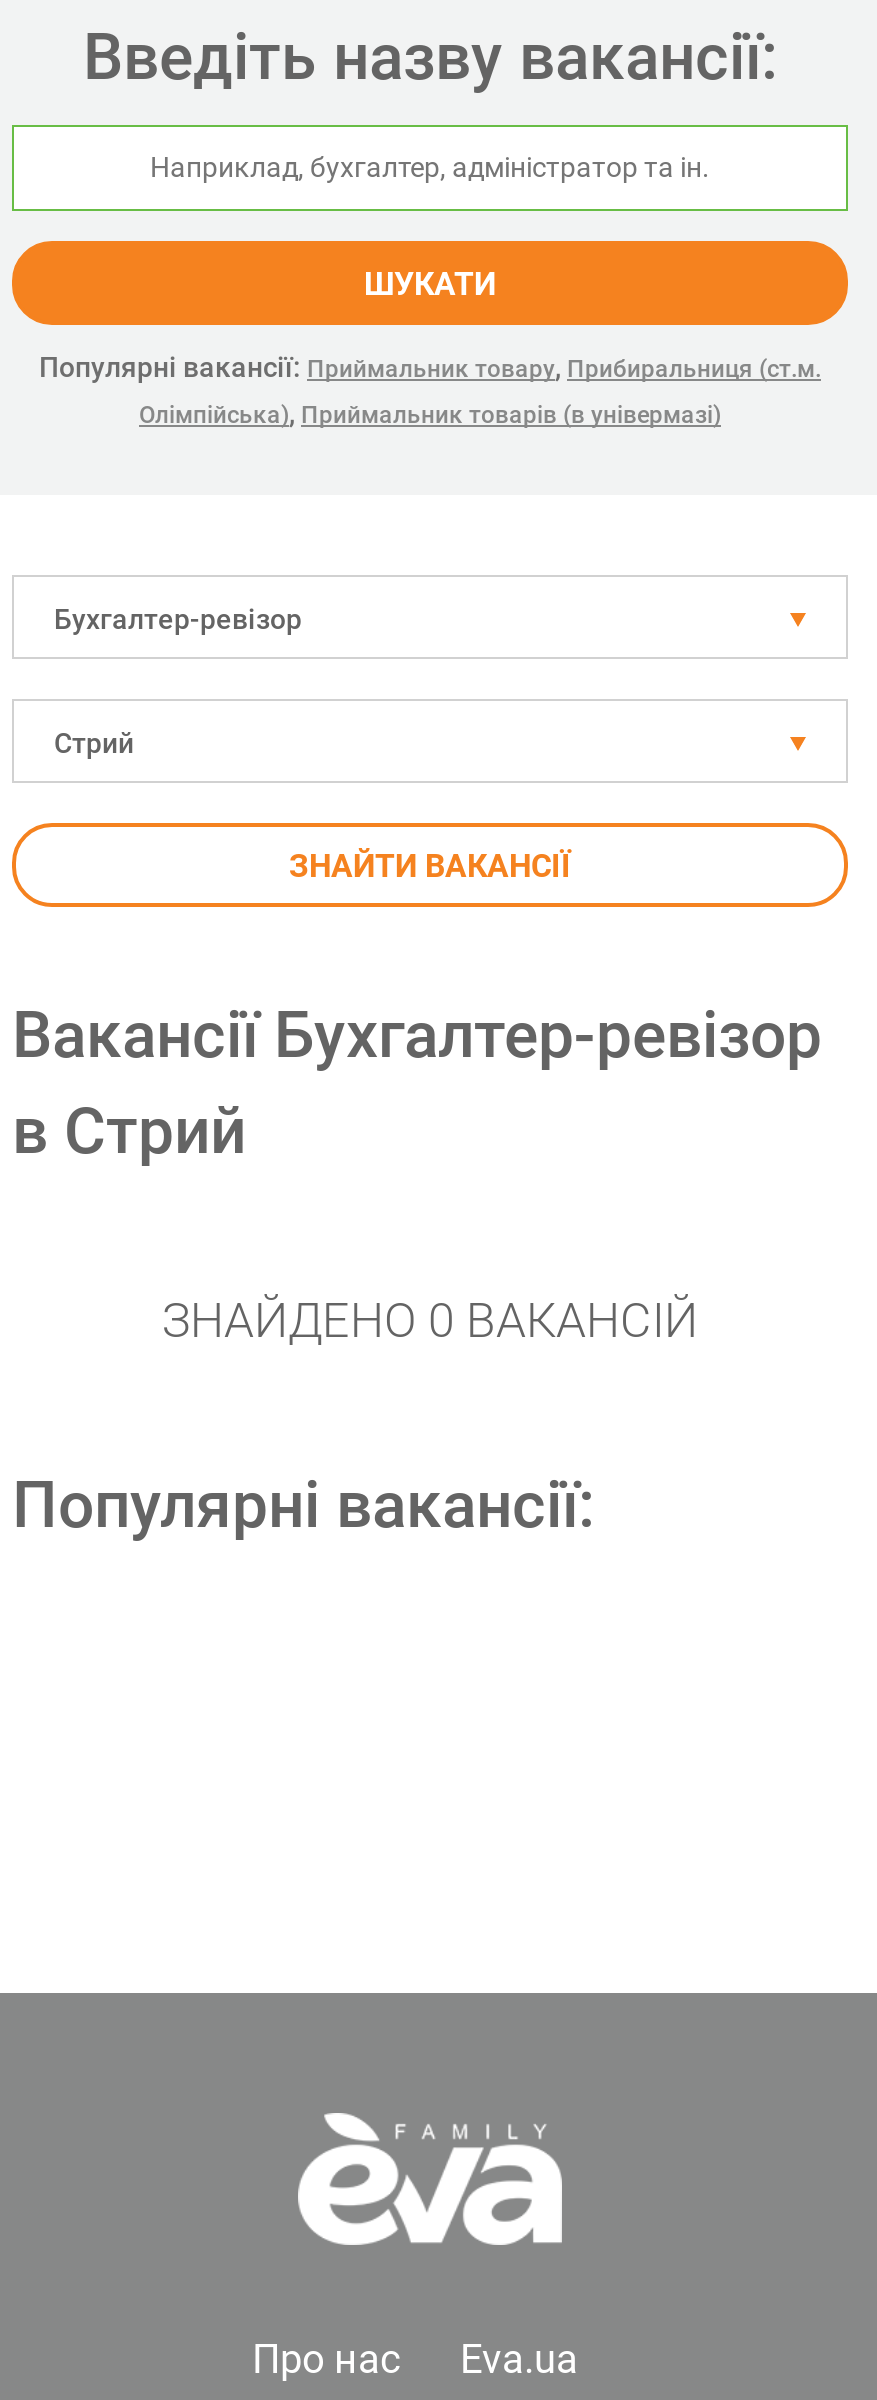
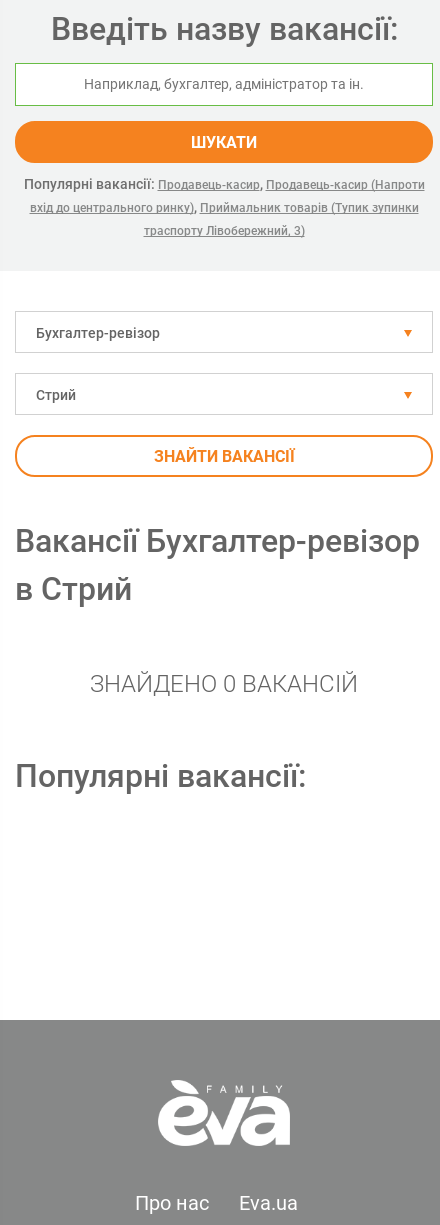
[39,351,821,429] Популярні вакансії: Приймальник товару, Прибиральниця (ст.м. | Олімпійська), Приймальник товарів (в універмазі) -> [23,176,424,238] Популярні вакансії: Продавець-касир, Продавець-касир (Напроти | вхід до центрального ринку), Приймальник товарів (Тупик зупинки | траспорту Лівобережний, 3)

